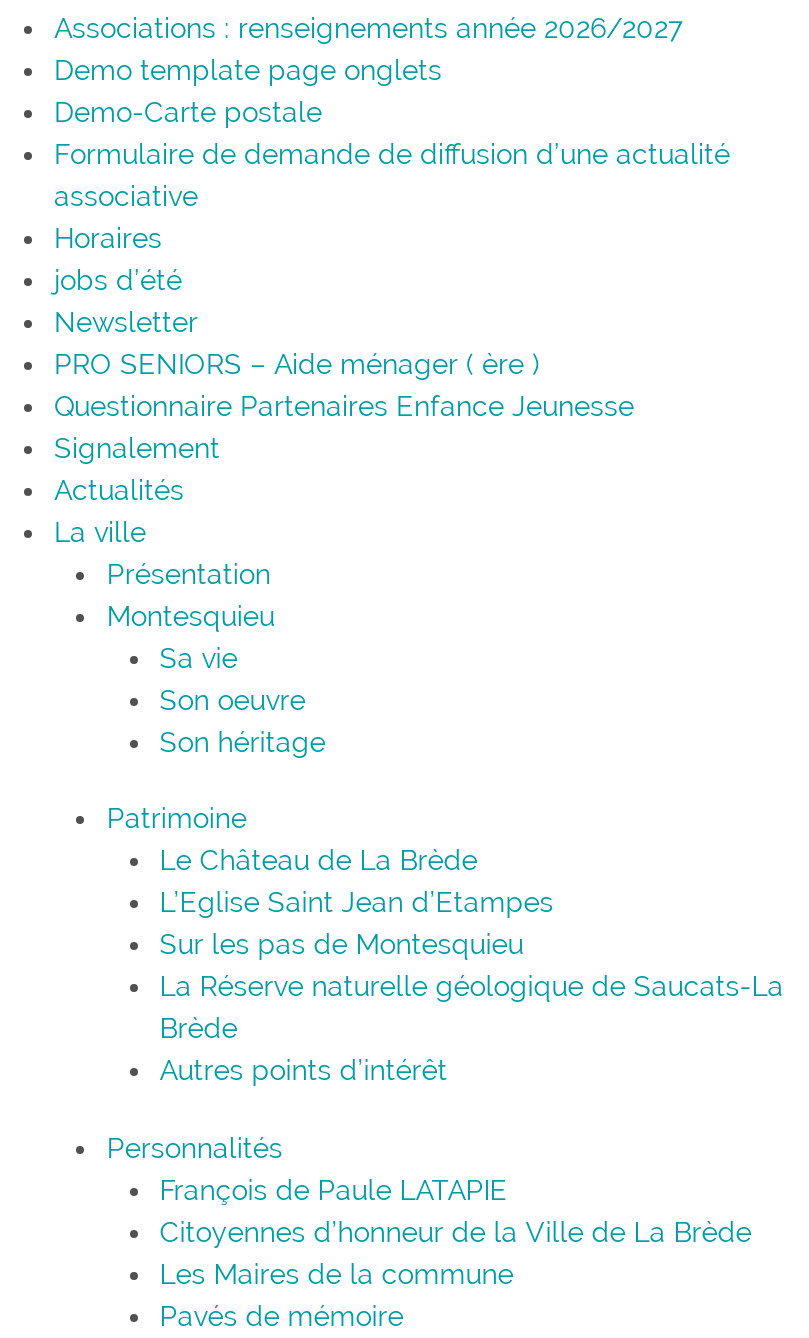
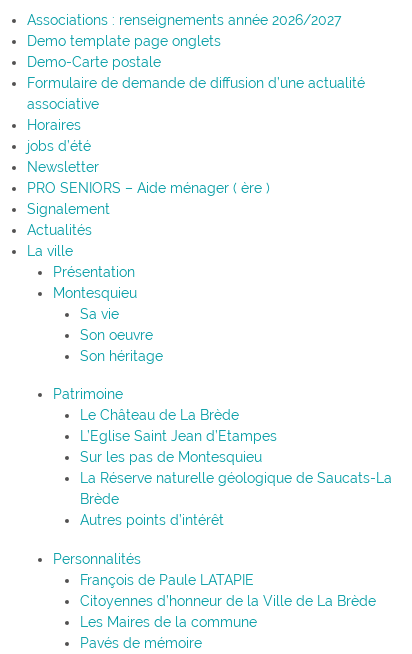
[54,389,634,421] Questionnaire Partenaires Enfance Jeunesse -> none

